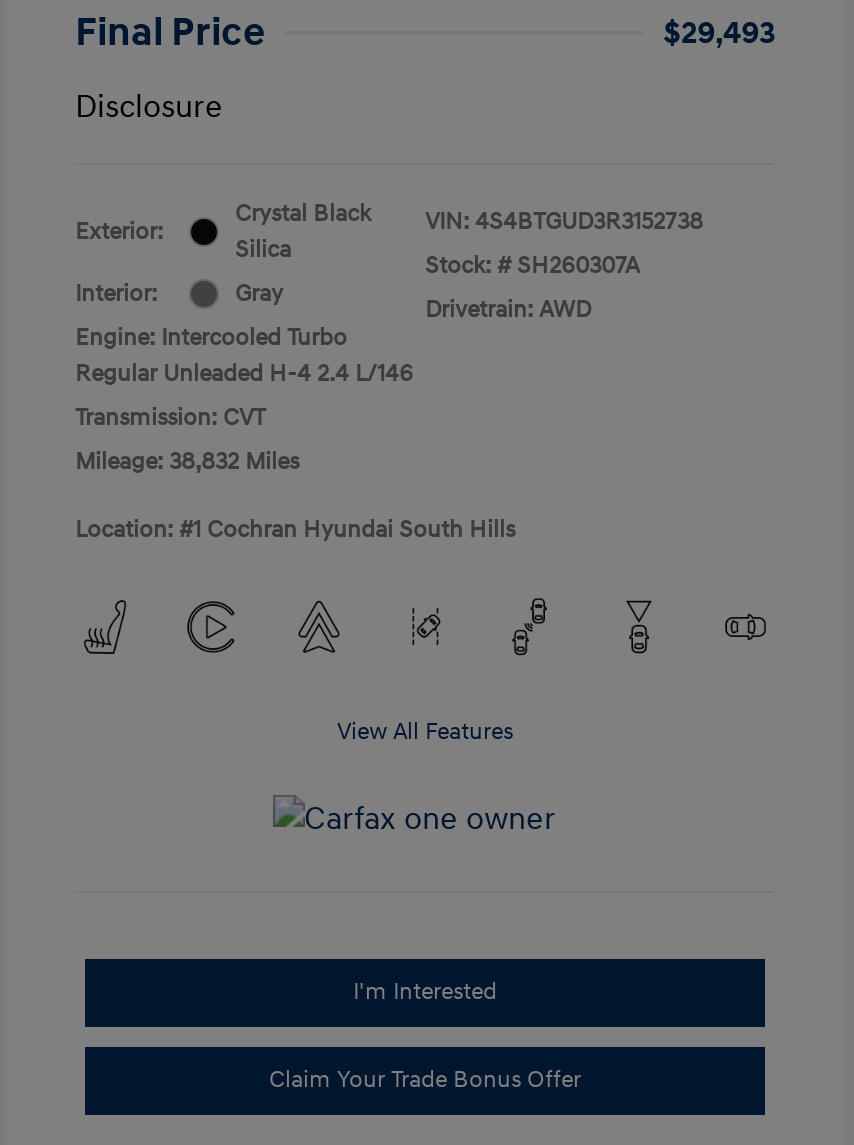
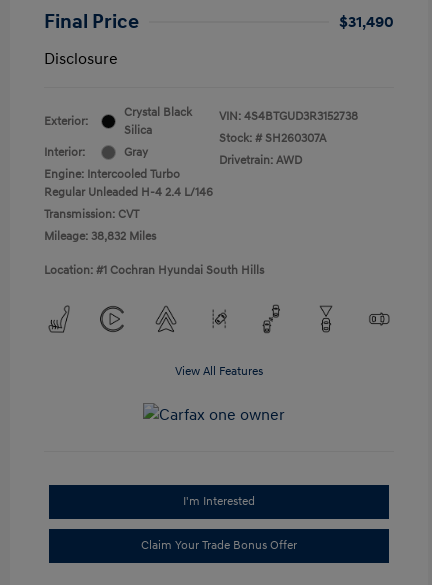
[663,13,775,53] $29,493 -> [339,12,394,32] $31,490

